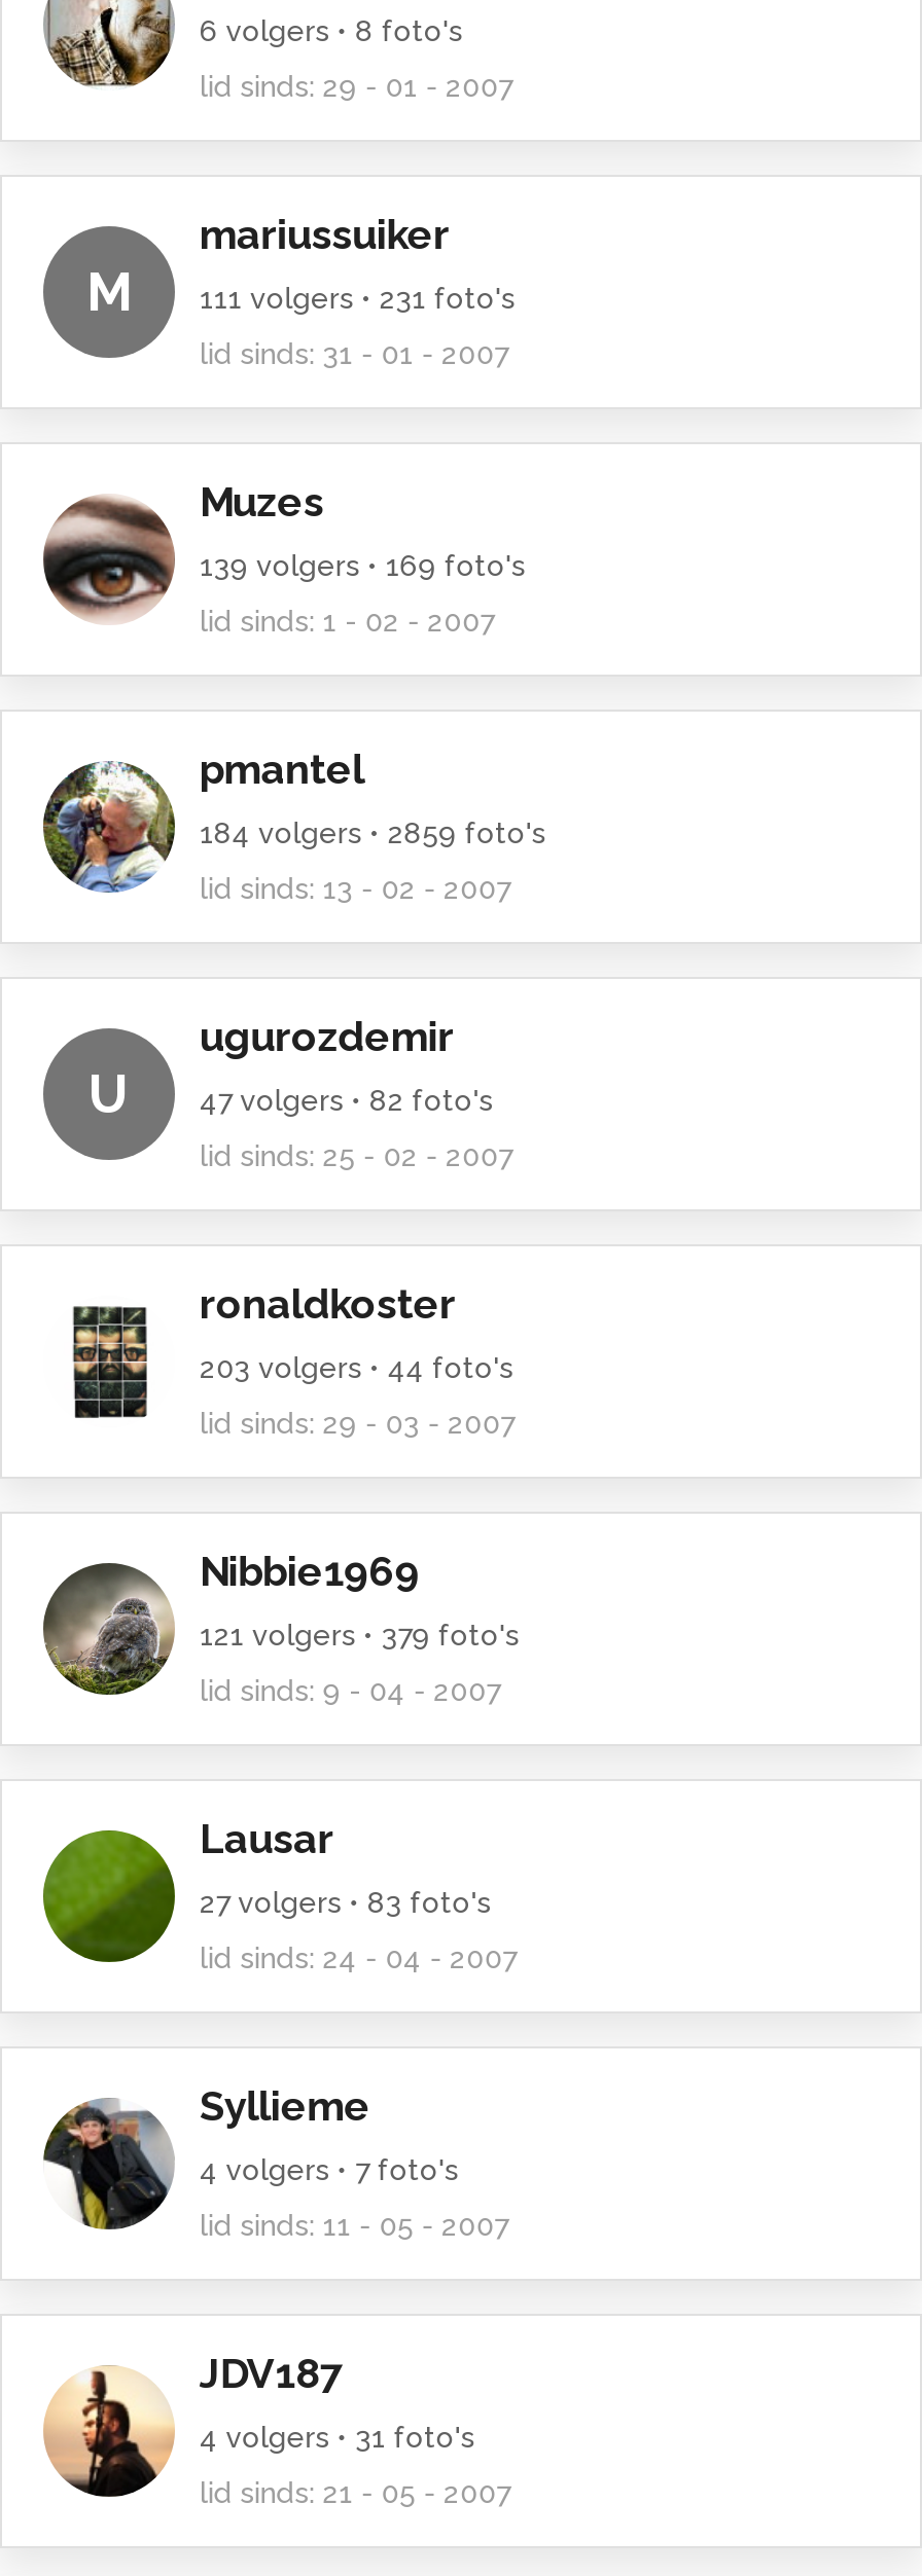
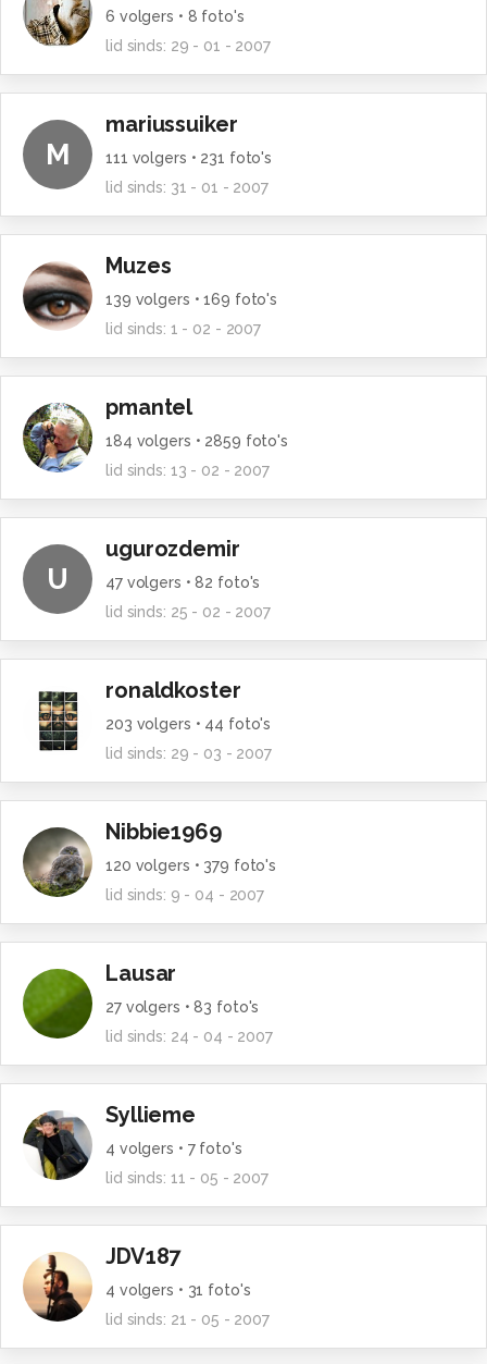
[200,1619,519,1652] 121 volgers • 379 foto's -> [105,857,276,874] 120 volgers • 379 foto's

